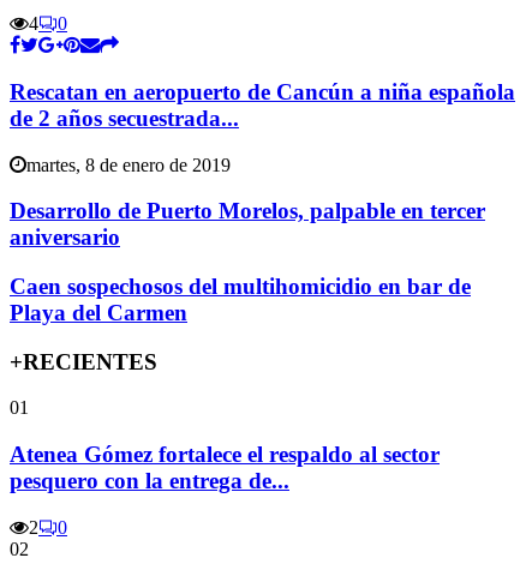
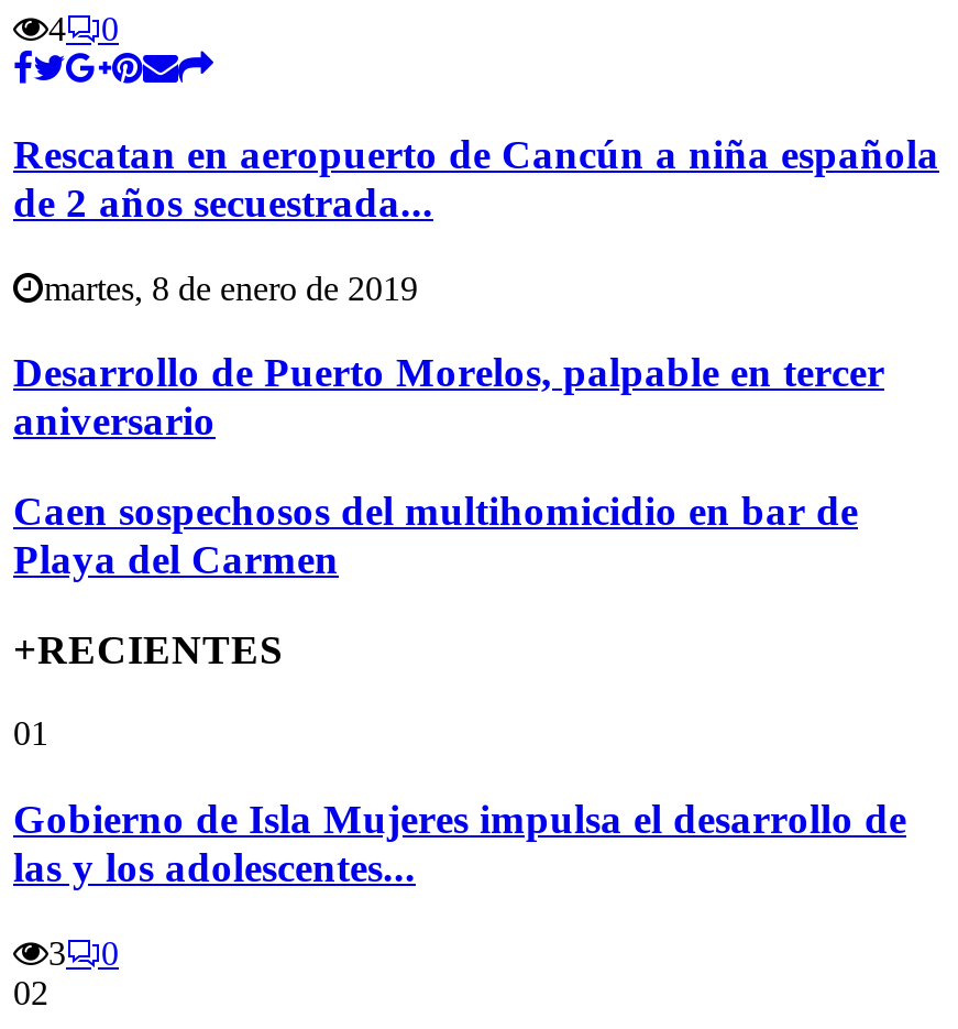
[10,442,440,493] Atenea Gómez fortalece el respaldo al sector | pesquero con la entrega de... -> [13,796,906,891] Gobierno de Isla Mujeres impulsa el desarrollo de | las y los adolescentes...
[29,517,38,537] 2 -> [48,934,66,972] 3

